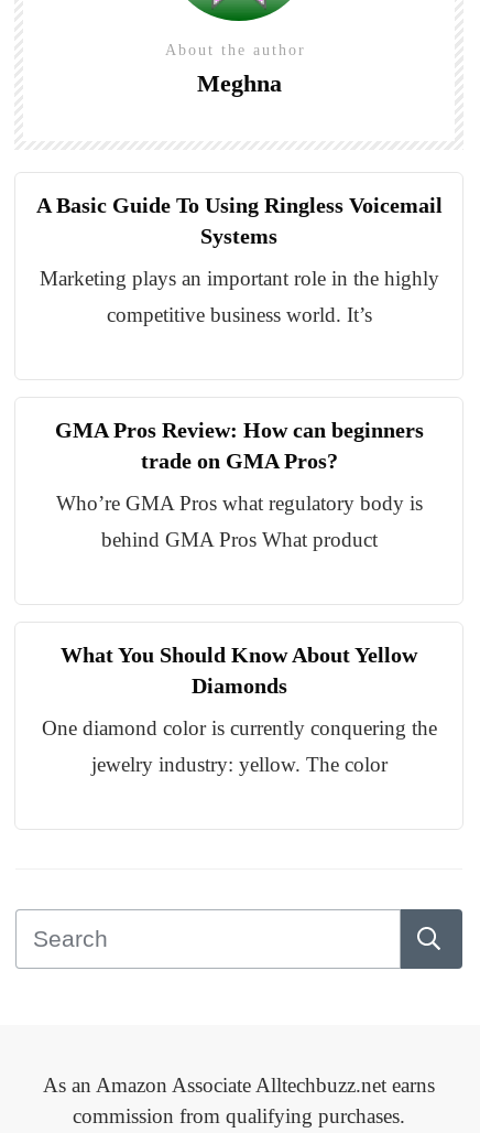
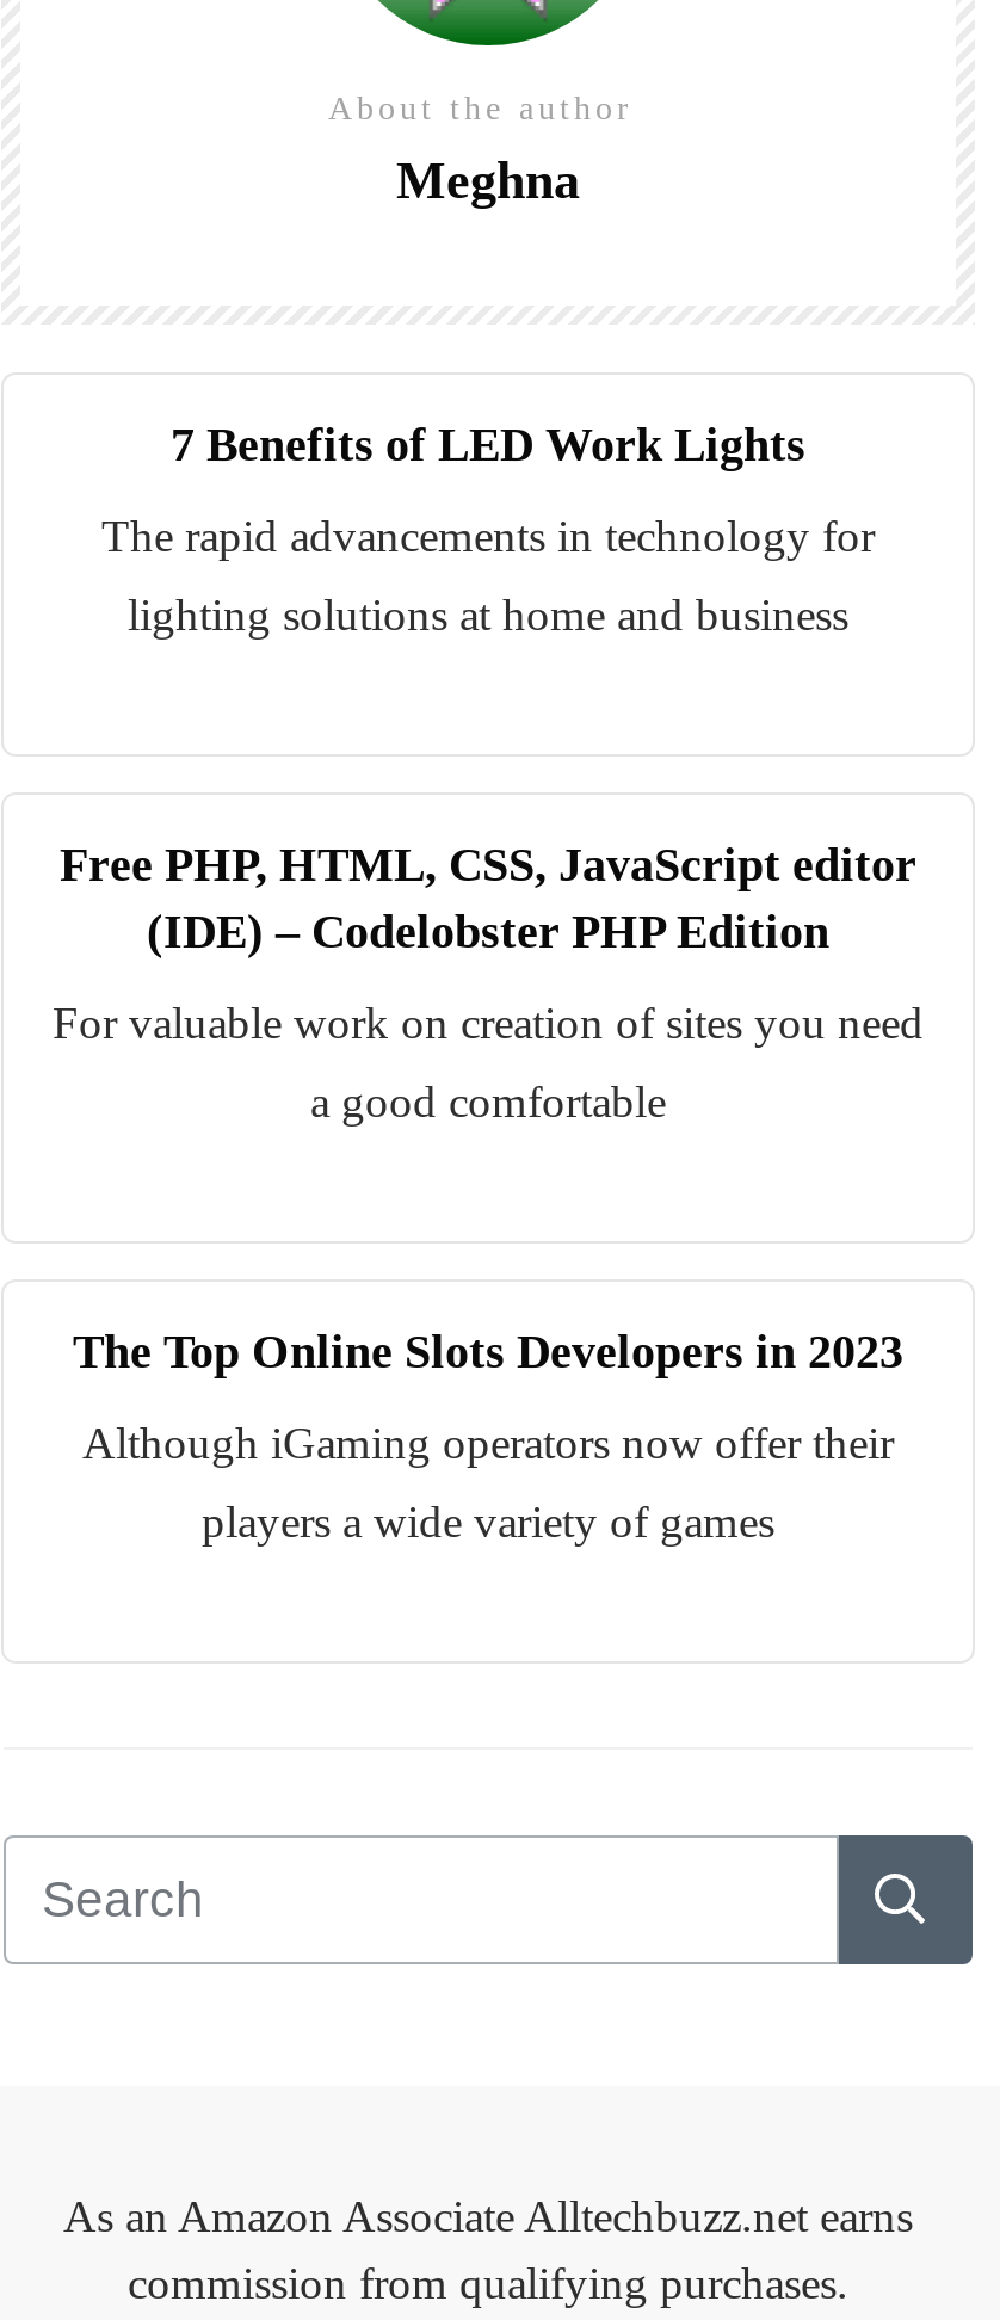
[36,192,442,248] A Basic Guide To Using Ringless Voicemail | Systems -> [171,417,805,469] 7 Benefits of LED Work Lights
[39,266,439,289] Marketing plays an important role in the highly -> [101,510,875,560] The rapid advancements in technology for
[106,303,372,326] competitive business world. It’s -> [128,589,848,639] lighting solutions at home and business
[54,417,423,472] GMA Pros Review: How can beginners | trade on GMA Pros? -> [60,837,916,956] Free PHP, HTML, CSS, JavaScript editor | (IDE) – Codelobster PHP Edition
[56,491,422,514] Who’re GMA Pros what regulatory body is -> [53,997,924,1047] For valuable work on creation of sites you need
[101,527,377,551] behind GMA Pros What product -> [310,1076,666,1126] a good comfortable
[61,642,417,697] What You Should Know About Yellow | Diamonds -> [73,1324,903,1376] The Top Online Slots Developers in 2023
[41,716,437,739] One diamond color is currently conquering the -> [82,1417,894,1467] Although iGaming operators now offer their
[91,752,387,775] jewelry industry: yellow. The color -> [202,1496,774,1546] players a wide variety of games

